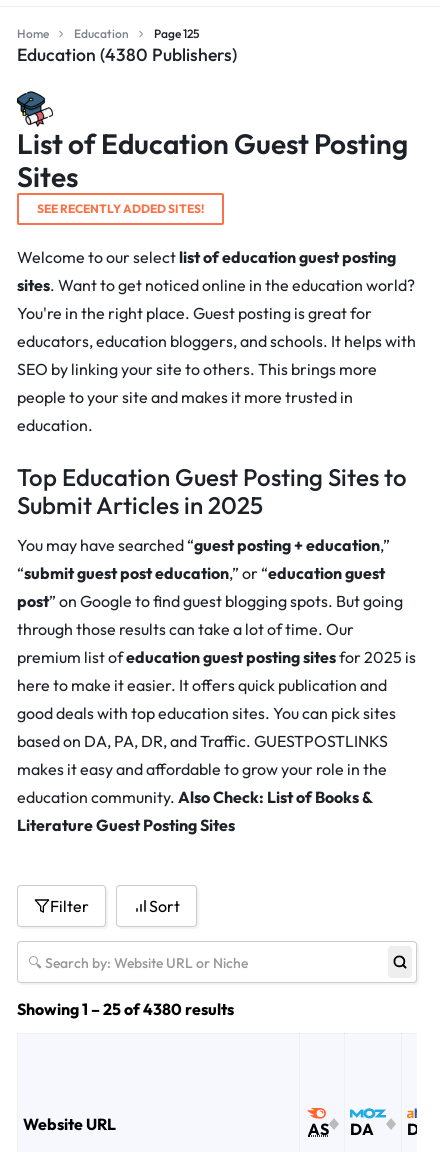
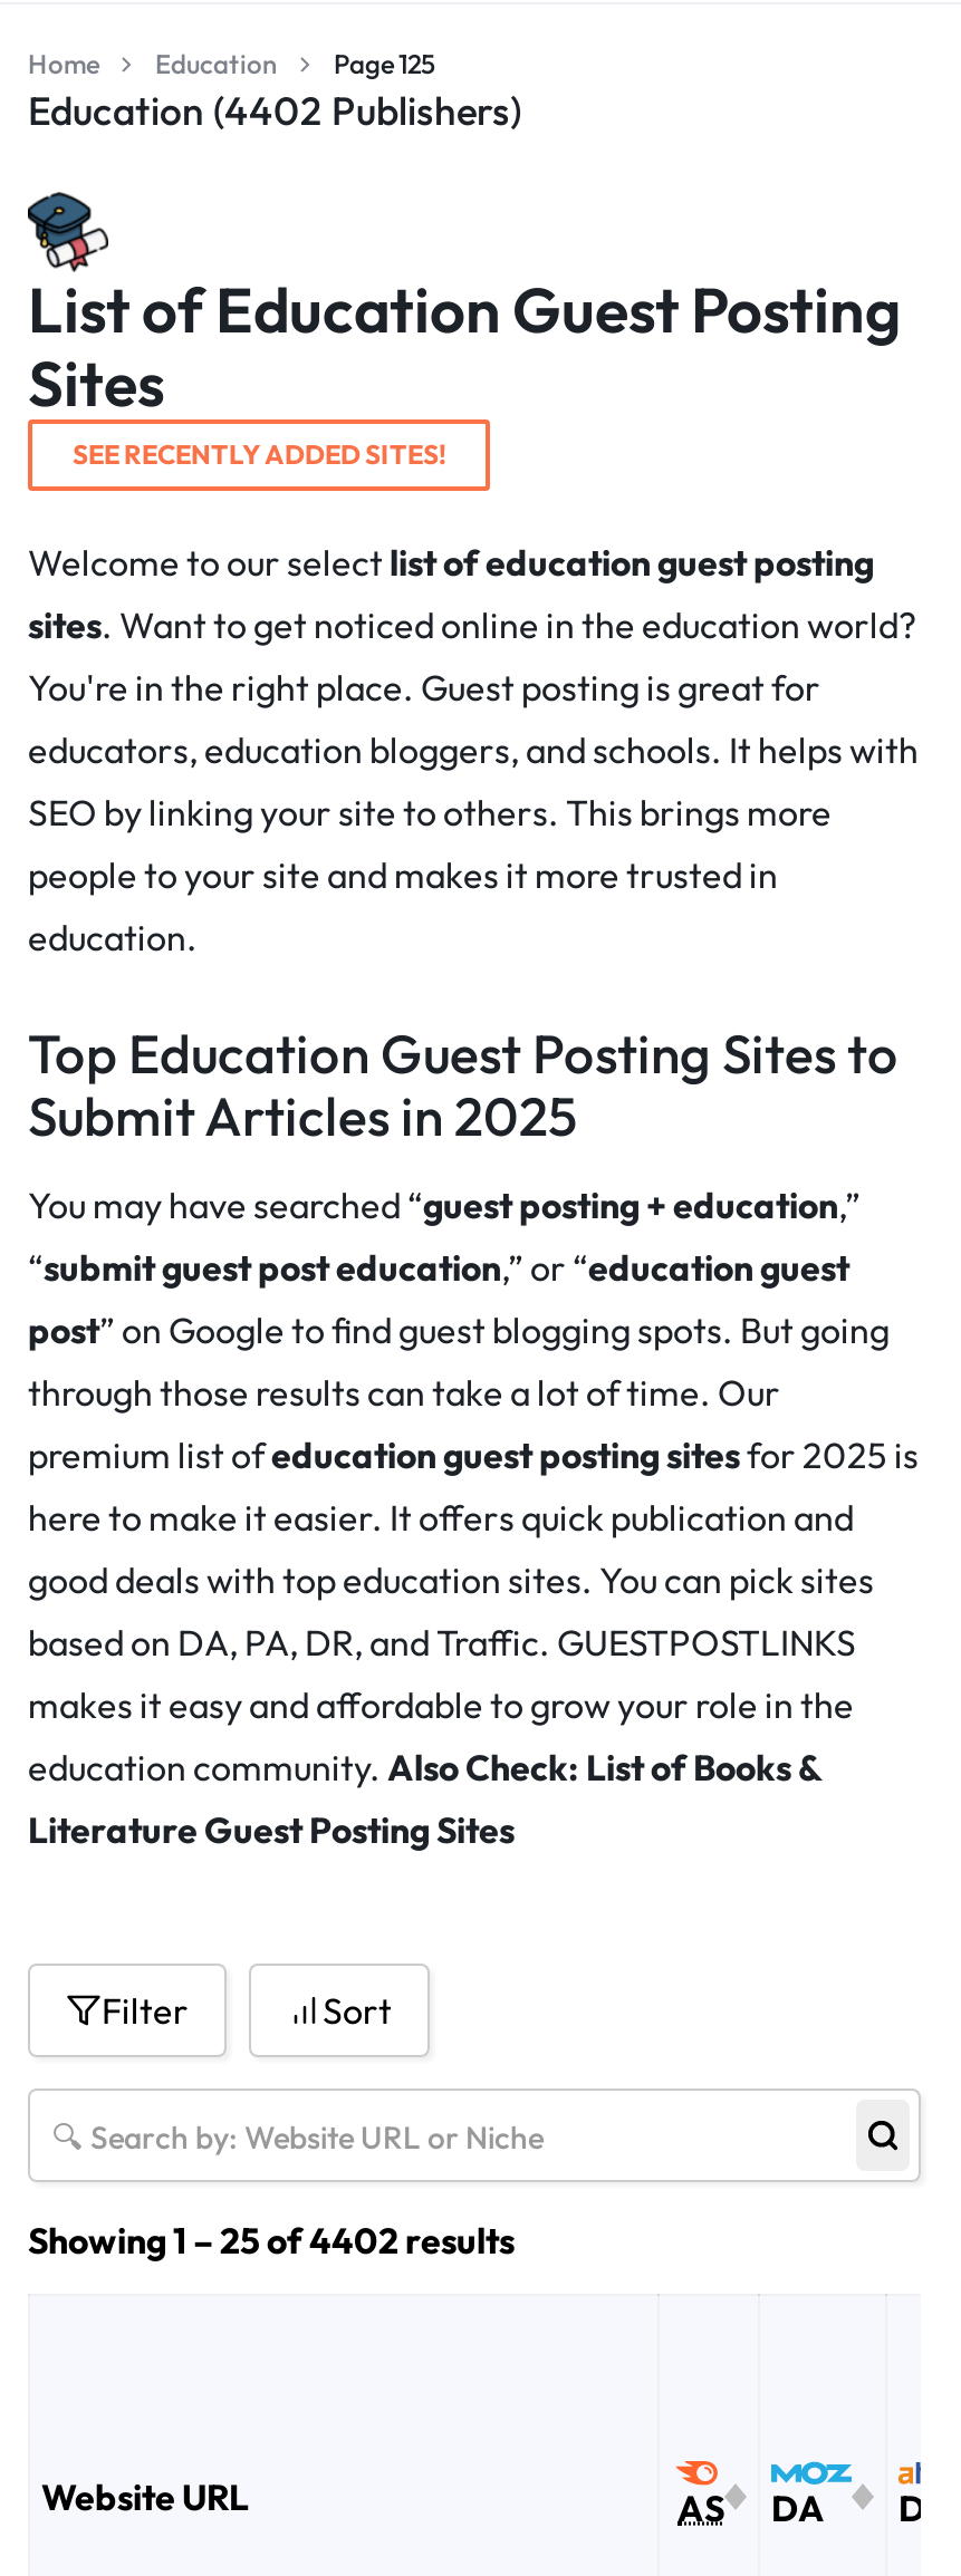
[17,43,237,66] Education (4380 Publishers) -> [28,85,521,136] Education (4402 Publishers)
[17,999,234,1019] Showing 1 – 25 of 4380 results -> [28,2218,515,2263] Showing 1 – 25 of 4402 results

